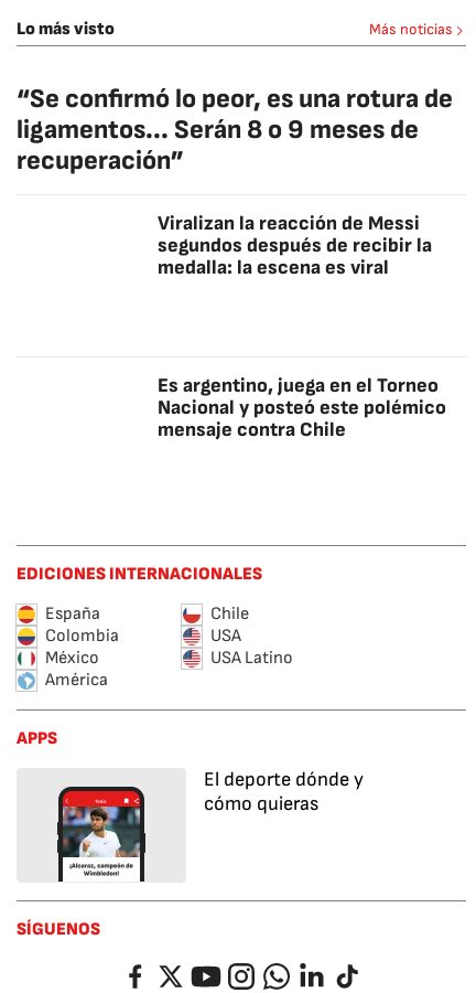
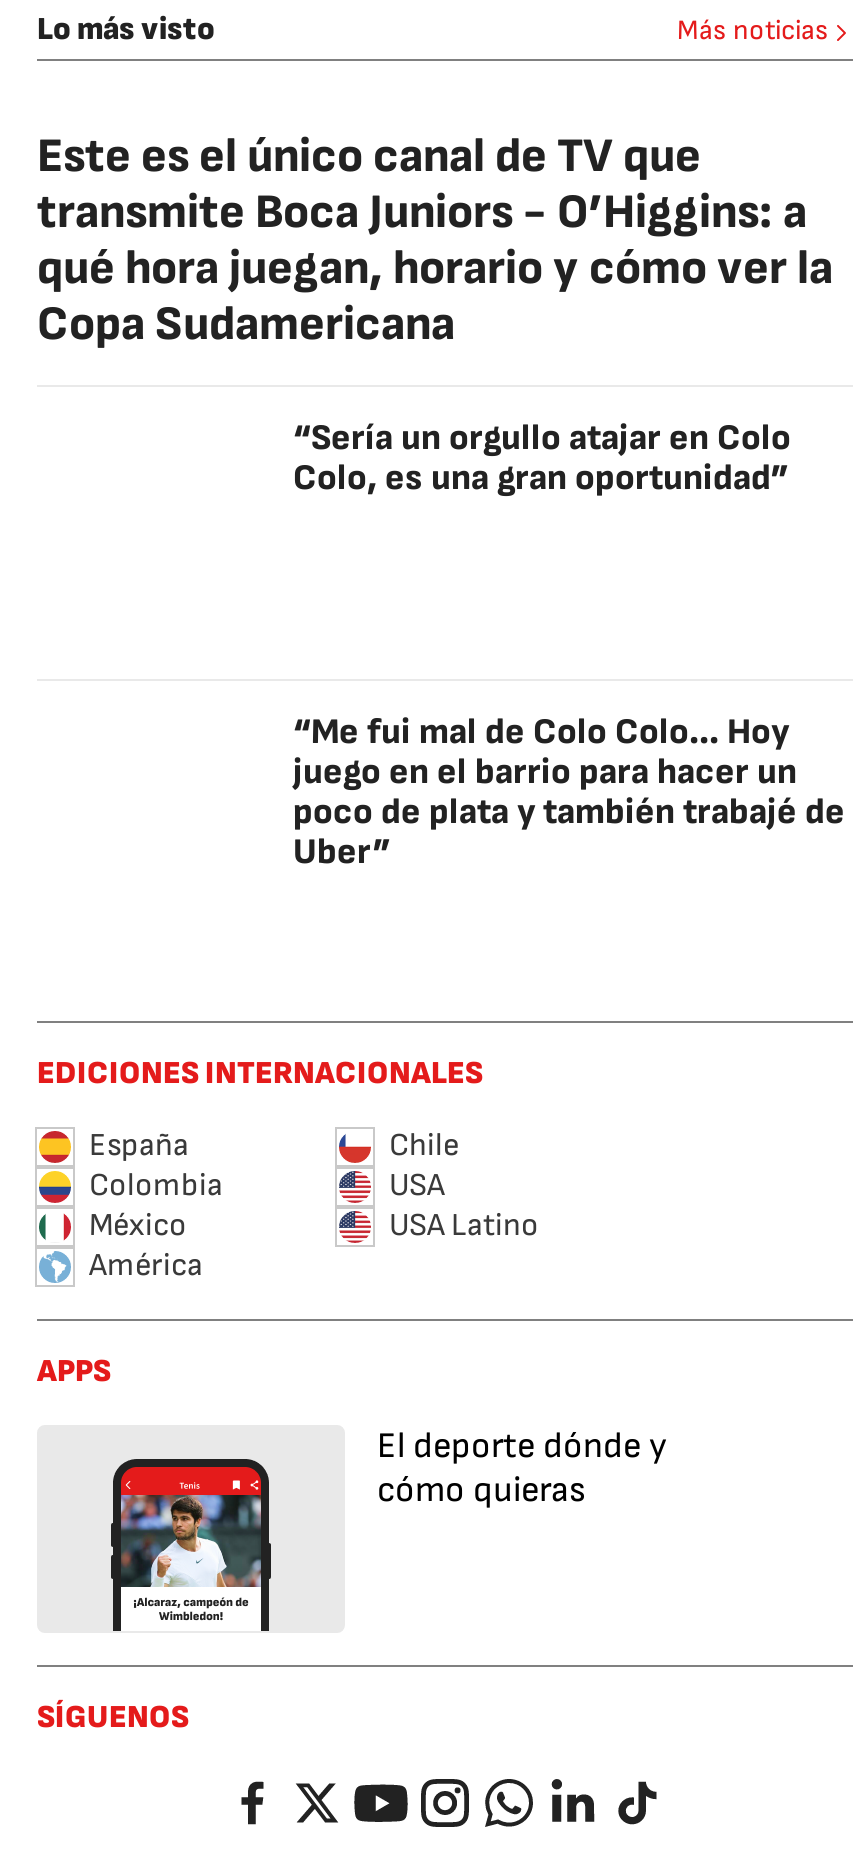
[17,83,453,177] “Se confirmó lo peor, es una rotura de | ligamentos... Serán 8 o 9 meses de | recuperación” -> [37,127,833,353] Este es el único canal de TV que | transmite Boca Juniors - O’Higgins: a | qué hora juegan, horario y cómo ver la | Copa Sudamericana
[158,212,432,279] Viralizan la reacción de Messi | segundos después de recibir la | medalla: la escena es viral -> [293,417,791,499] “Sería un orgullo atajar en Colo | Colo, es una gran oportunidad”
[158,374,446,441] Es argentino, juega en el Torneo | Nacional y posteó este polémico | mensaje contra Chile -> [293,711,845,873] “Me fui mal de Colo Colo... Hoy | juego en el barrio para hacer un | poco de plata y también trabajé de | Uber”

